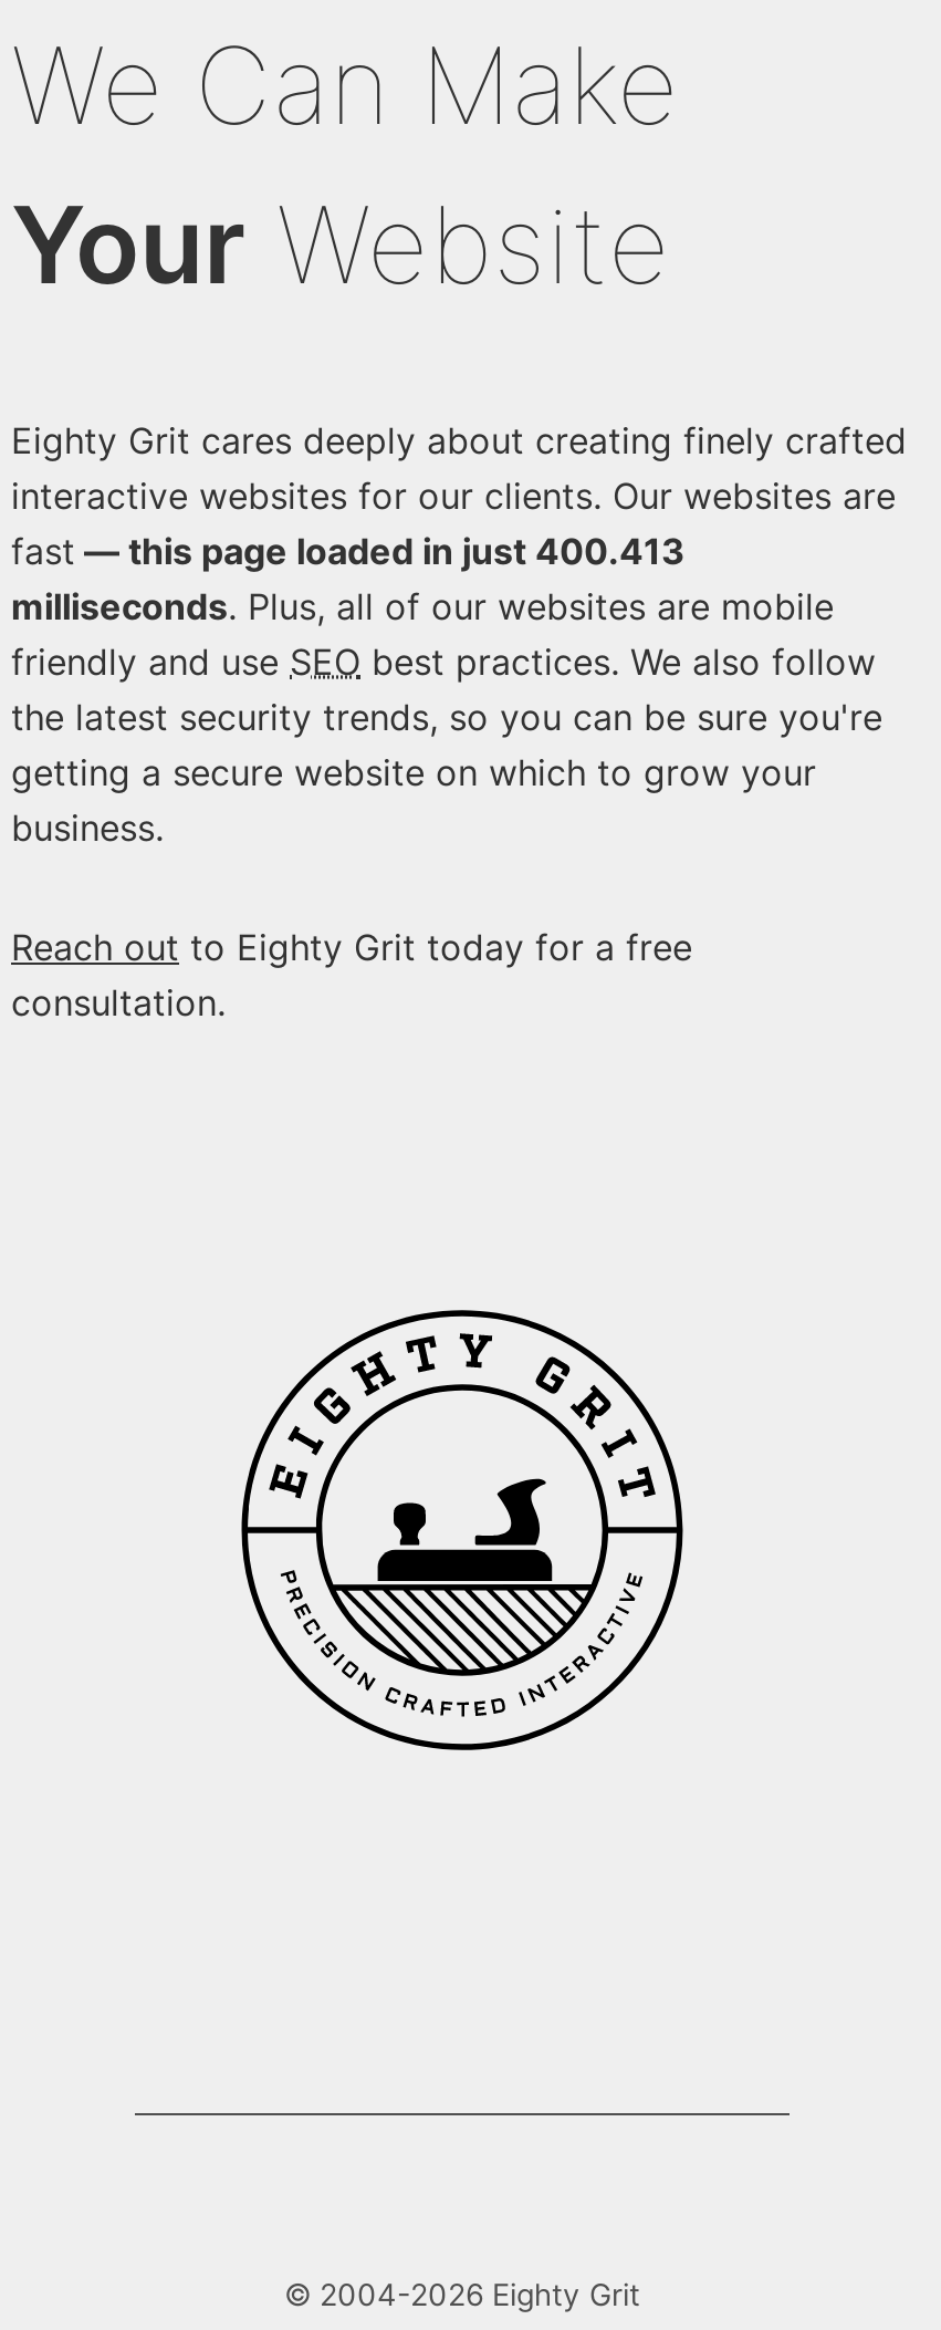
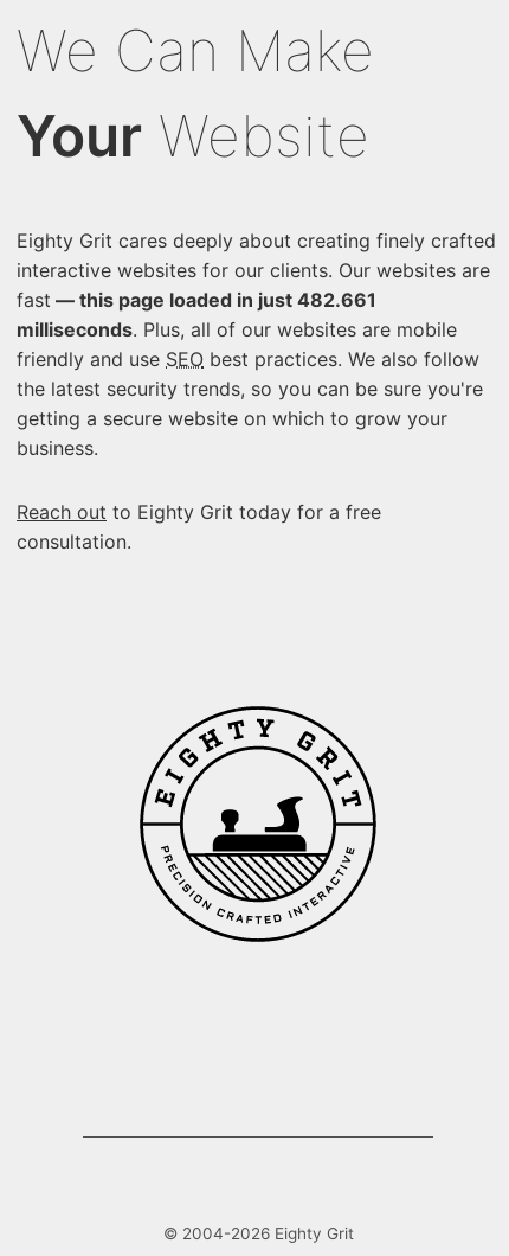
[11,529,686,573] fast — this page loaded in just 400.413 -> [17,288,376,312] fast — this page loaded in just 482.661

